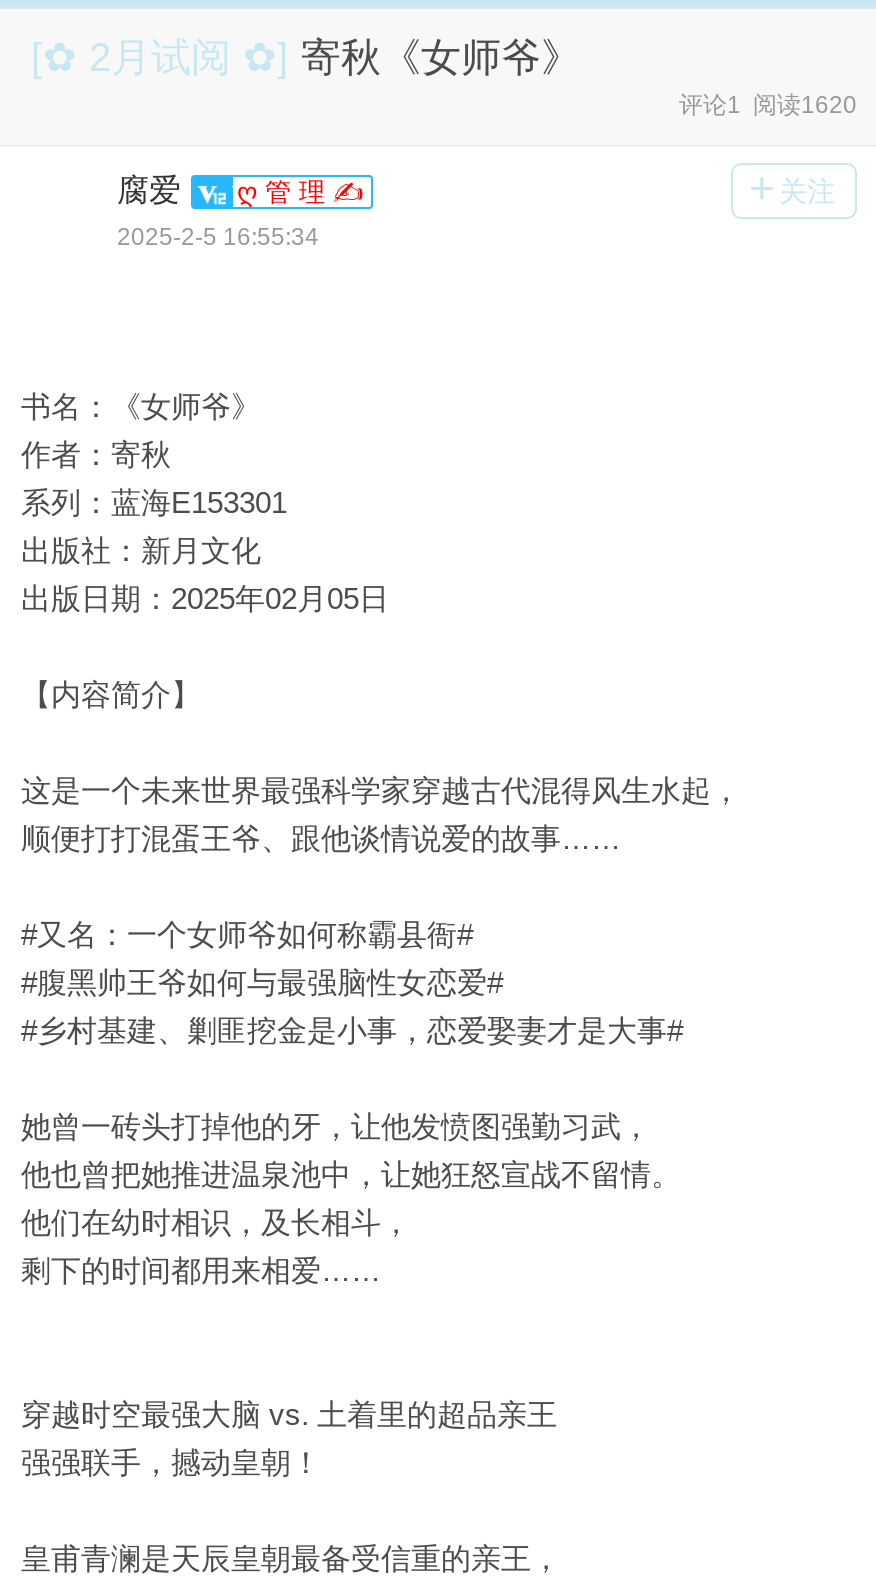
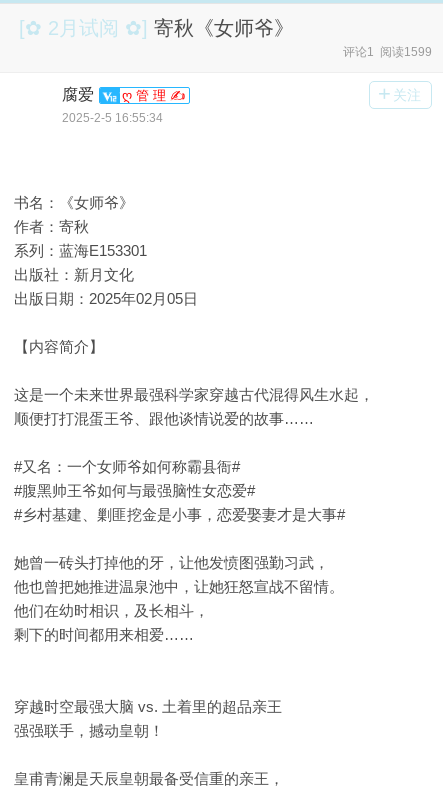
[679,91,857,119] 评论1 阅读1620 -> [343,45,432,59] 评论1 阅读1599

